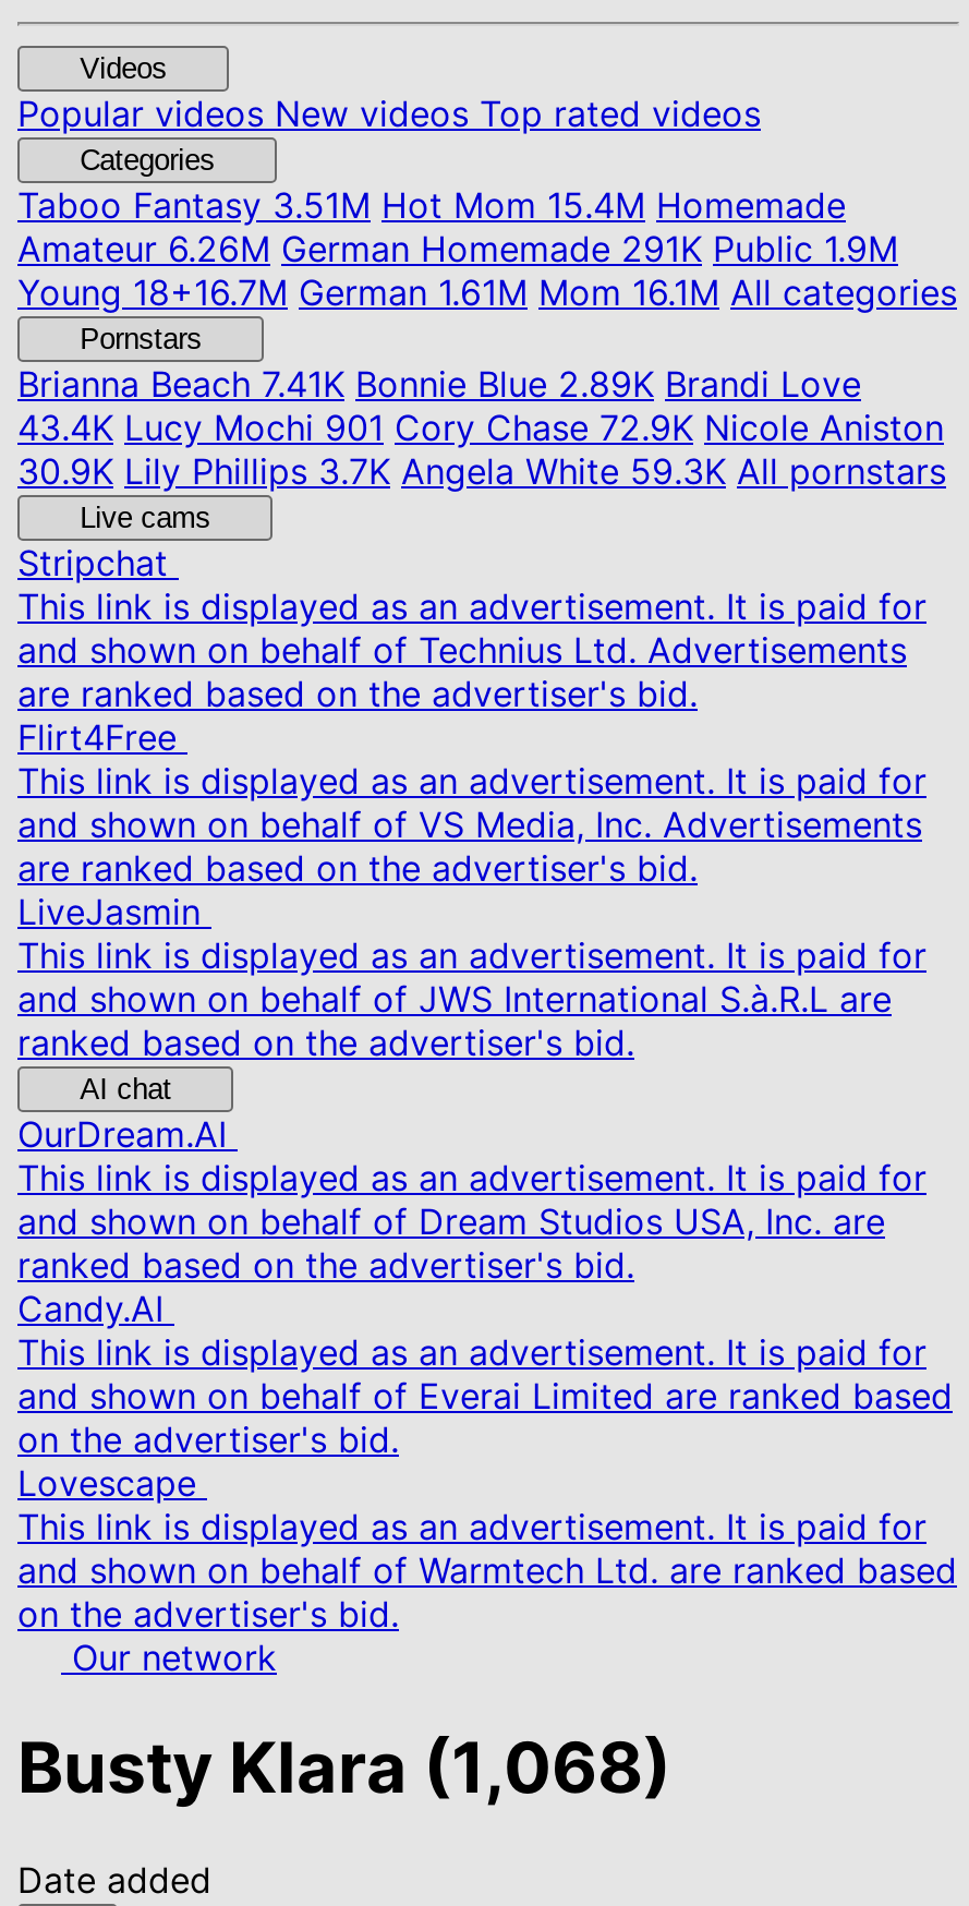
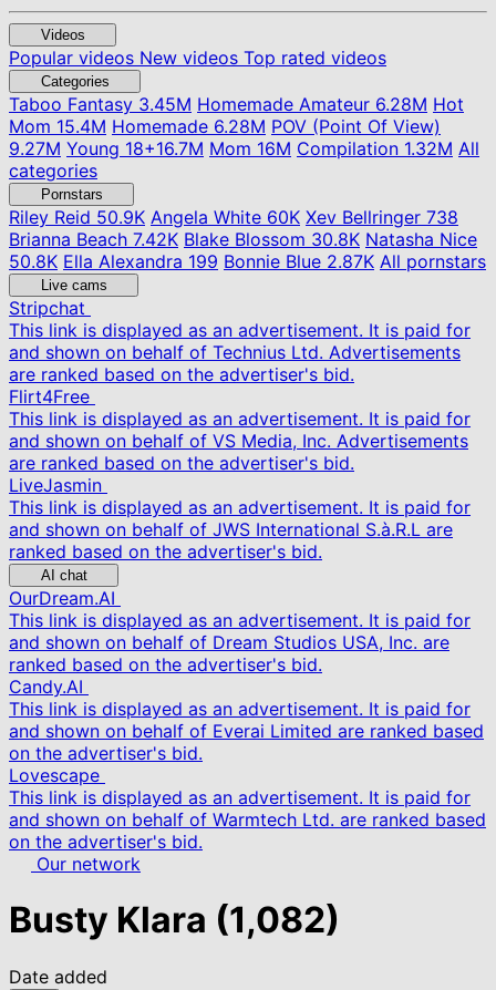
[17,183,957,314] Taboo Fantasy3.51M Hot Mom 15.4M Homemade | Amateur 6.26M German Homemade 291K Public 1.9M | Young 18+16.7M German 1.61M Mom 16.1M All categories -> [9,93,479,182] Taboo Fantasy3.45M Homemade Amateur 6.28M Hot | Mom 15.4M Homemade 6.28M POV (Point Of View) | 9.27M Young 18+16.7M Mom 16M Compilation 1.32M All | categories
[17,362,946,493] Brianna Beach7.41K Bonnie Blue 2.89K Brandi Love | 43.4K Lucy Mochi 901 Cory Chase 72.9K Nicole Aniston | 30.9K Lily Phillips 3.7K Angela White 59.3K All pornstars -> [9,206,486,272] Riley Reid50.9K Angela White 60K Xev Bellringer 738 | Brianna Beach 7.42K Blake Blossom 30.8K Natasha Nice | 50.8K Ella Alexandra 199 Bonnie Blue 2.87K All pornstars
[17,1726,671,1811] Busty Klara (1,068) -> [9,899,340,942] Busty Klara (1,082)

